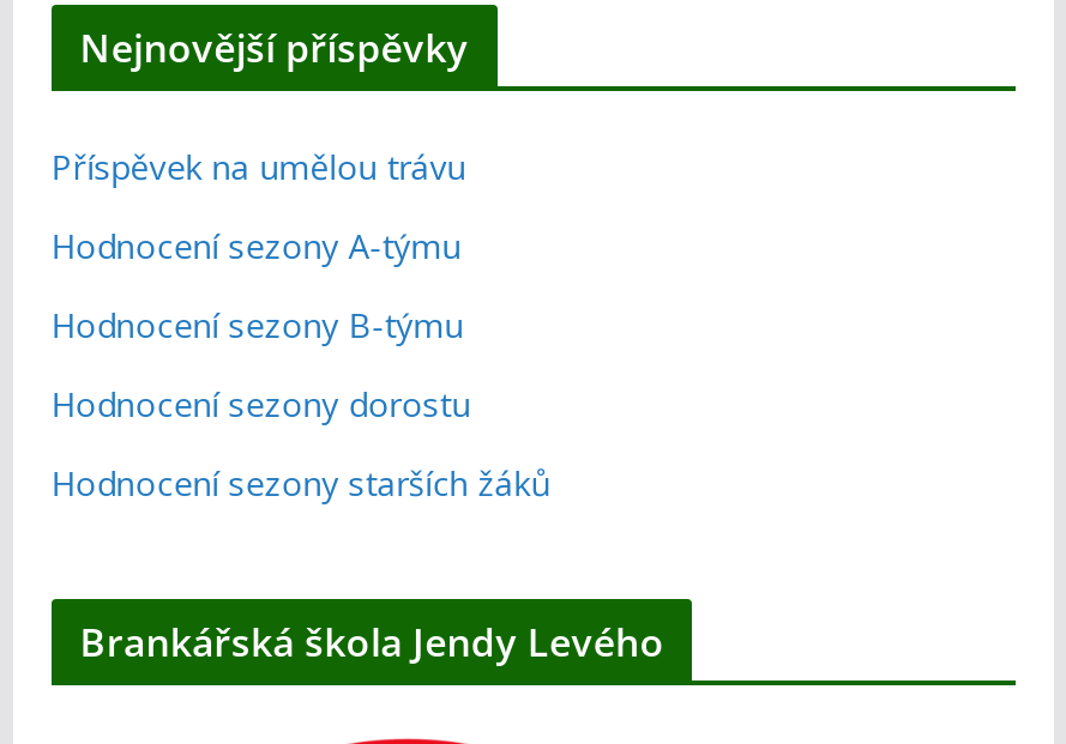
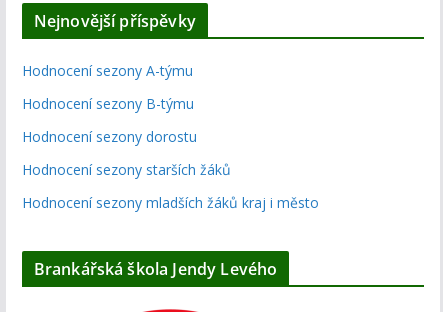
[51,144,466,189] Příspěvek na umělou trávu -> none
moved [51,223,552,506] -> [22,61,231,179]: Hodnocení sezony A-týmu | Hodnocení sezony B-týmu | Hodnocení sezony dorostu | Hodnocení sezony starších žáků
none -> [22,193,319,212] Hodnocení sezony mladších žáků kraj i město

